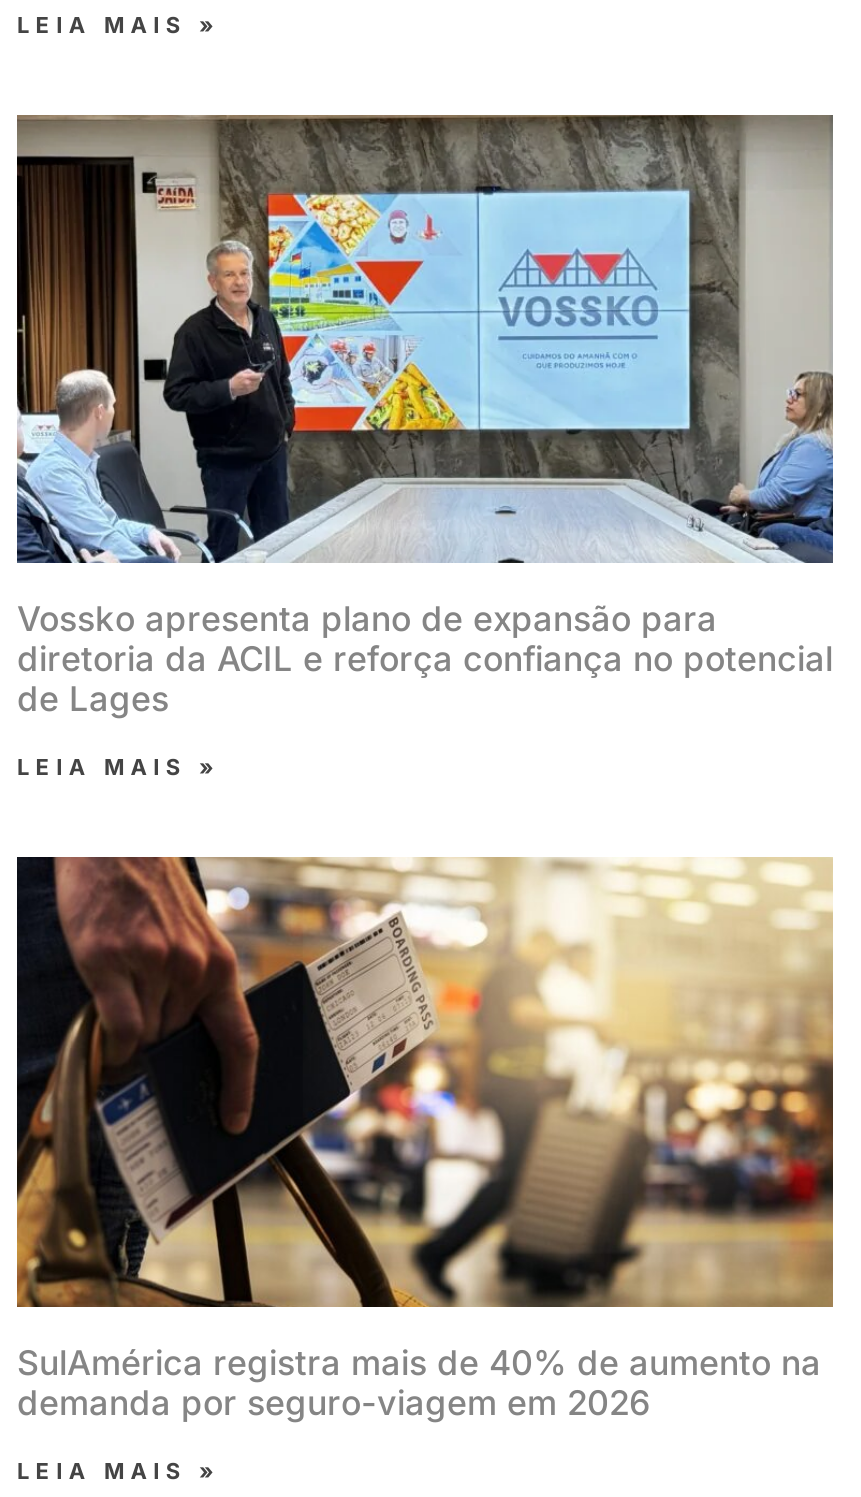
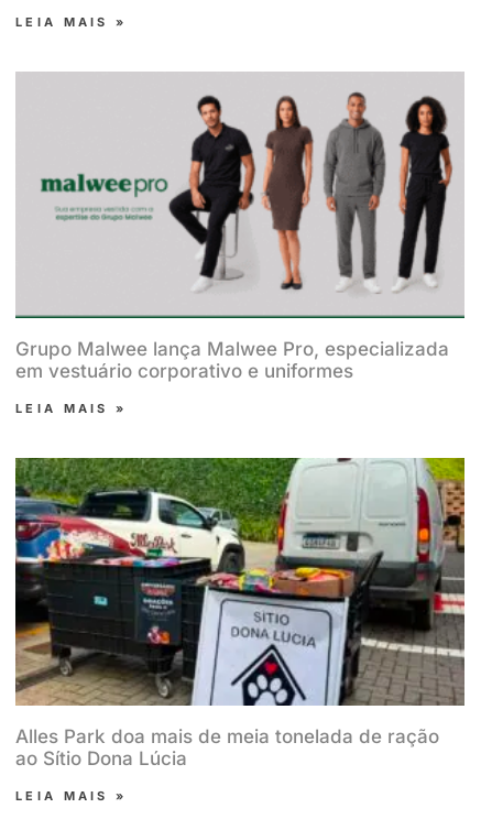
[15,113,835,719] [image] | Vossko apresenta plano de expansão para | diretoria da ACIL e reforça confiança no potencial | de Lages -> [15,72,464,382] [image] | Grupo Malwee lança Malwee Pro, especializada | em vestuário corporativo e uniformes
[15,855,835,1422] [image] | SulAmérica registra mais de 40% de aumento na | demanda por seguro-viagem em 2026 -> [14,457,466,769] [image] | Alles Park doa mais de meia tonelada de ração | ao Sítio Dona Lúcia

